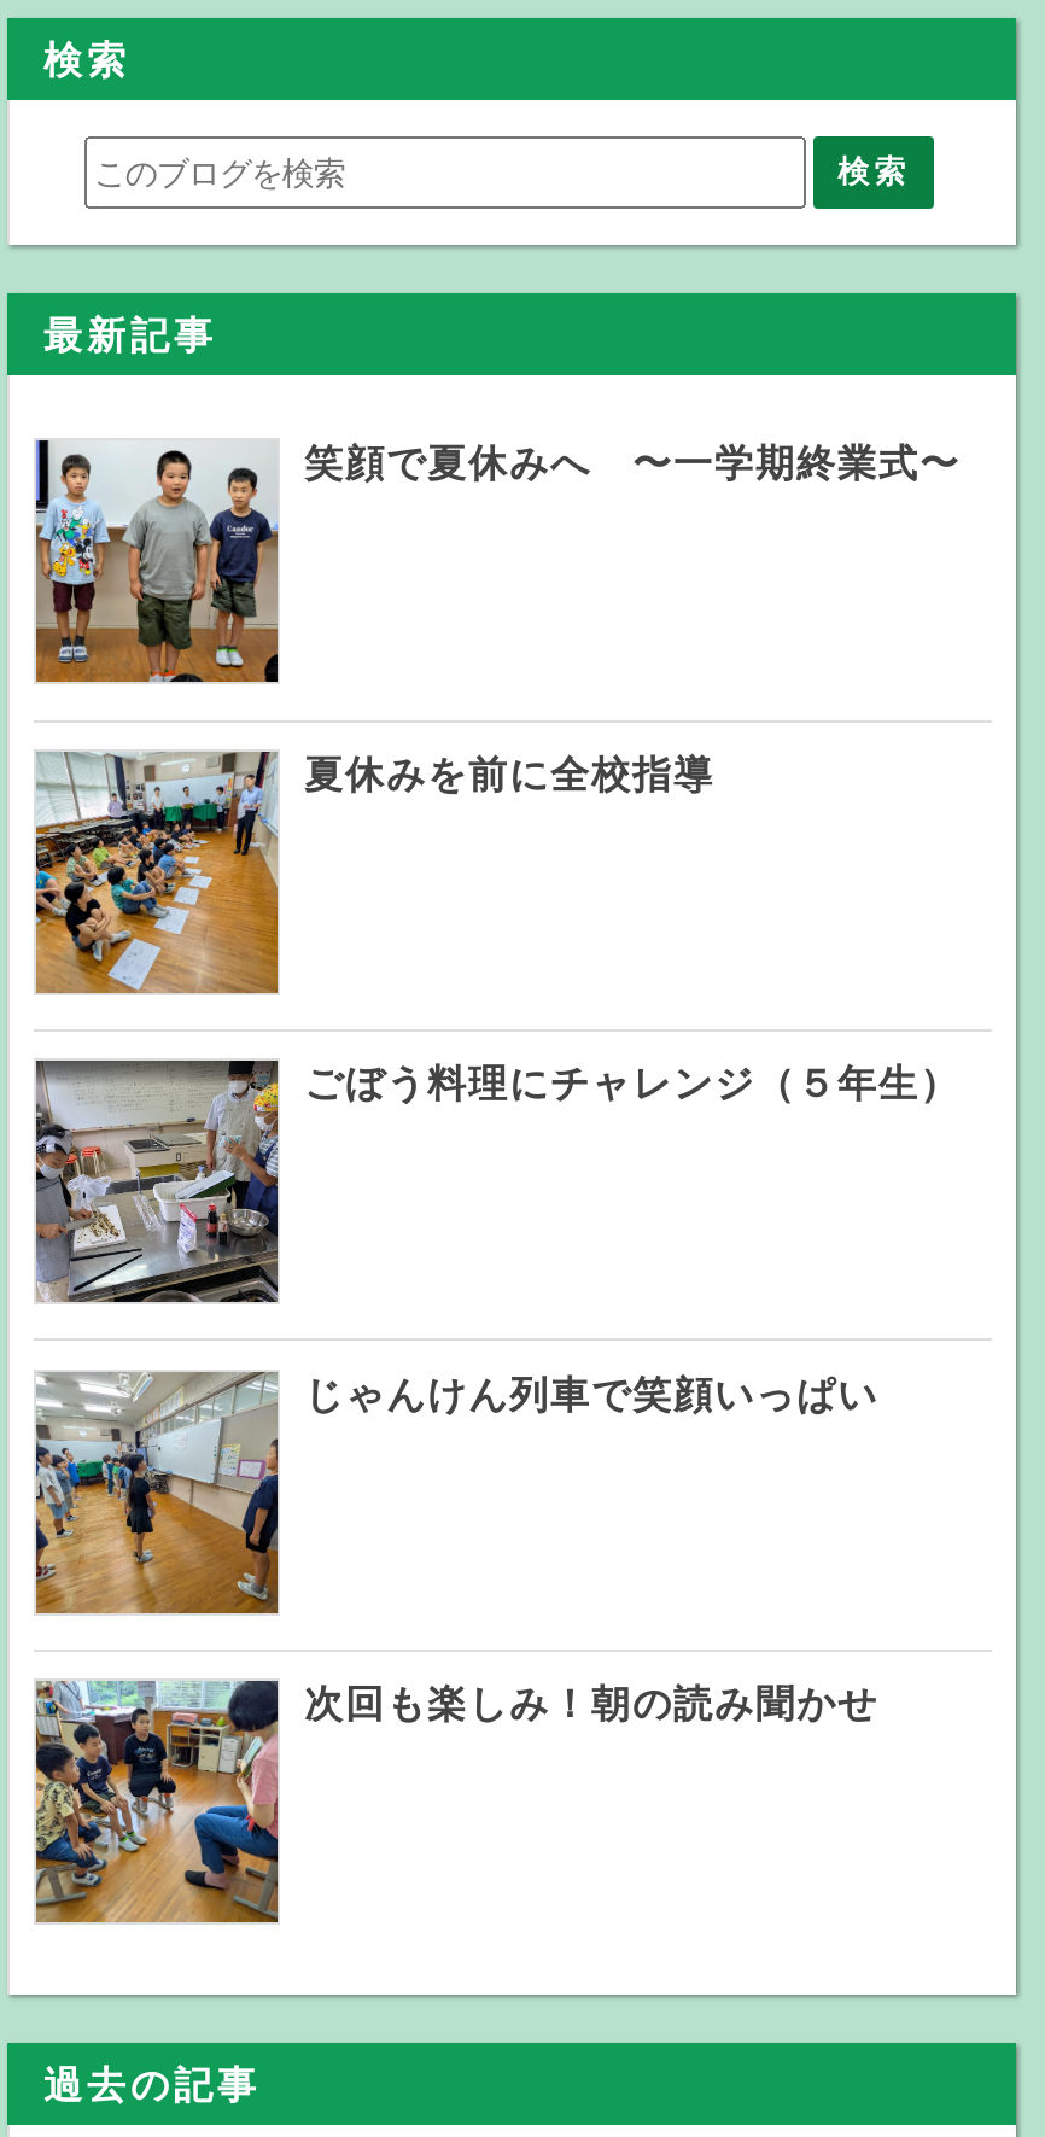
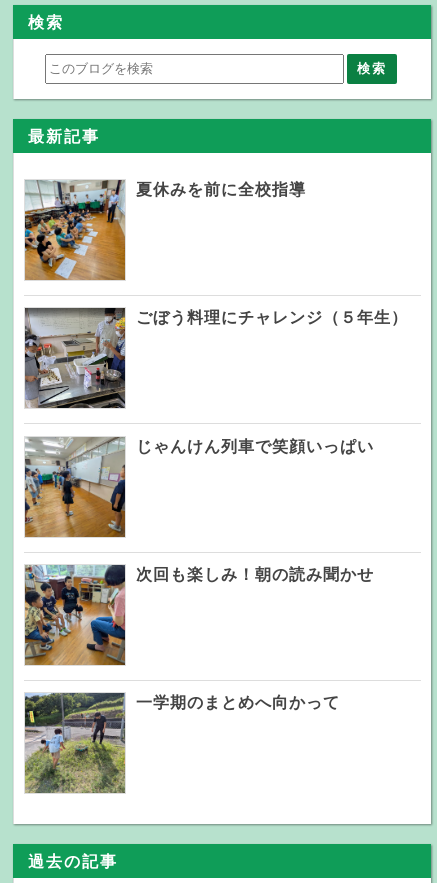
[34,434,961,683] [image] | 笑顔で夏休みへ 〜一学期終業式〜 -> none
moved [31,744,961,1729] -> [23,177,408,585]: [image] | 夏休みを前に全校指導 | ごぼう料理にチャレンジ（５年生） | じゃんけん列車で笑顔いっぱい | 次回も楽しみ！朝の読み聞かせ
moved [31,1675,280,1926] -> [23,563,126,667]: [image]
none -> [24,690,340,794] [image] | 一学期のまとめへ向かって

